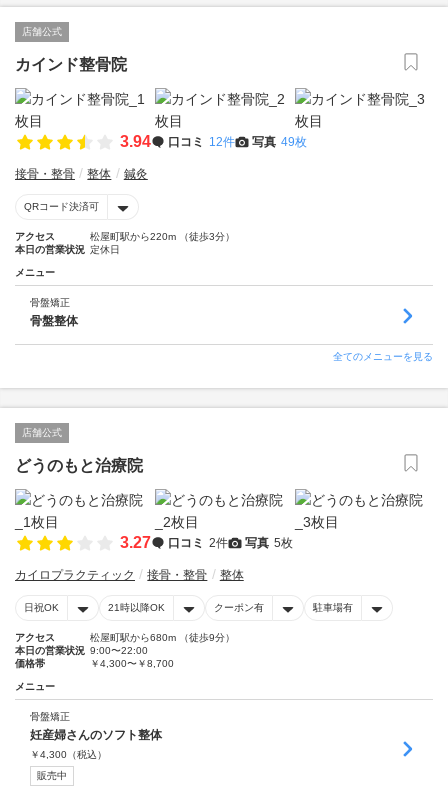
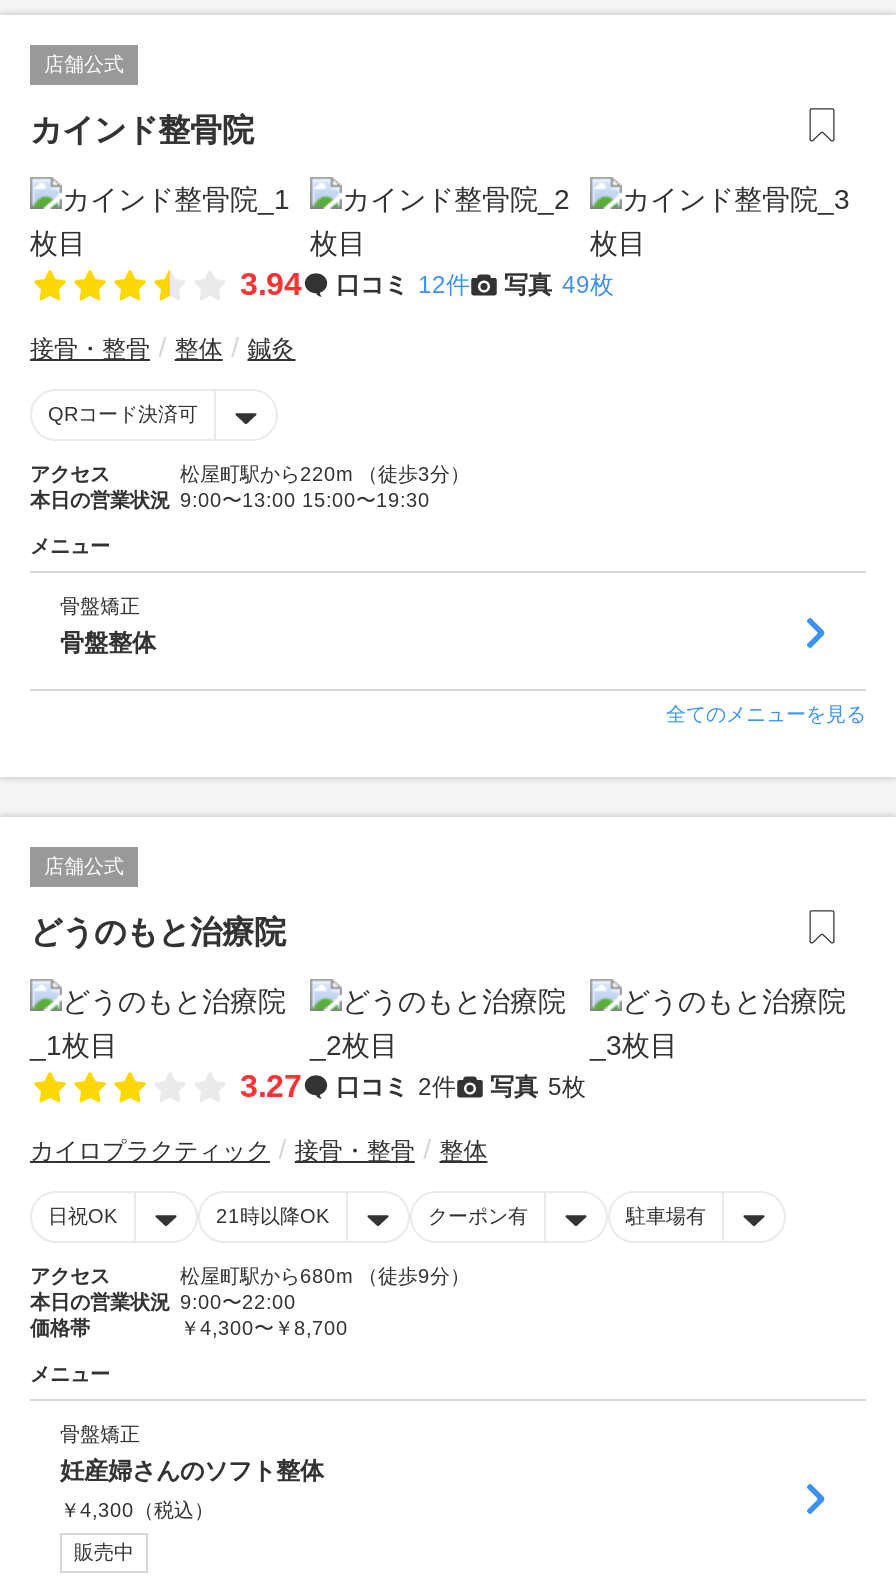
[15,244,120,255] 本日の営業状況 定休日 -> [30,489,430,511] 本日の営業状況 9:00〜13:00 15:00〜19:30

